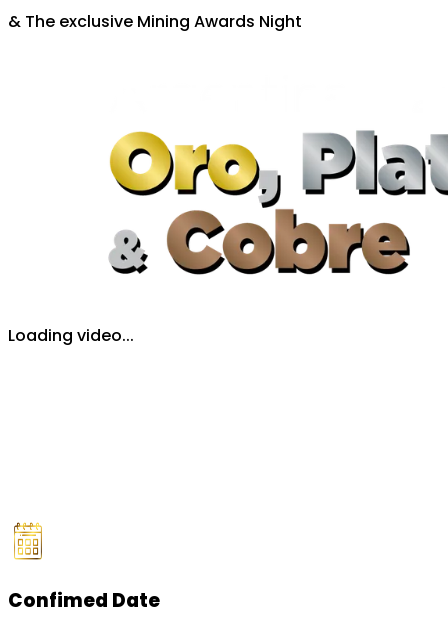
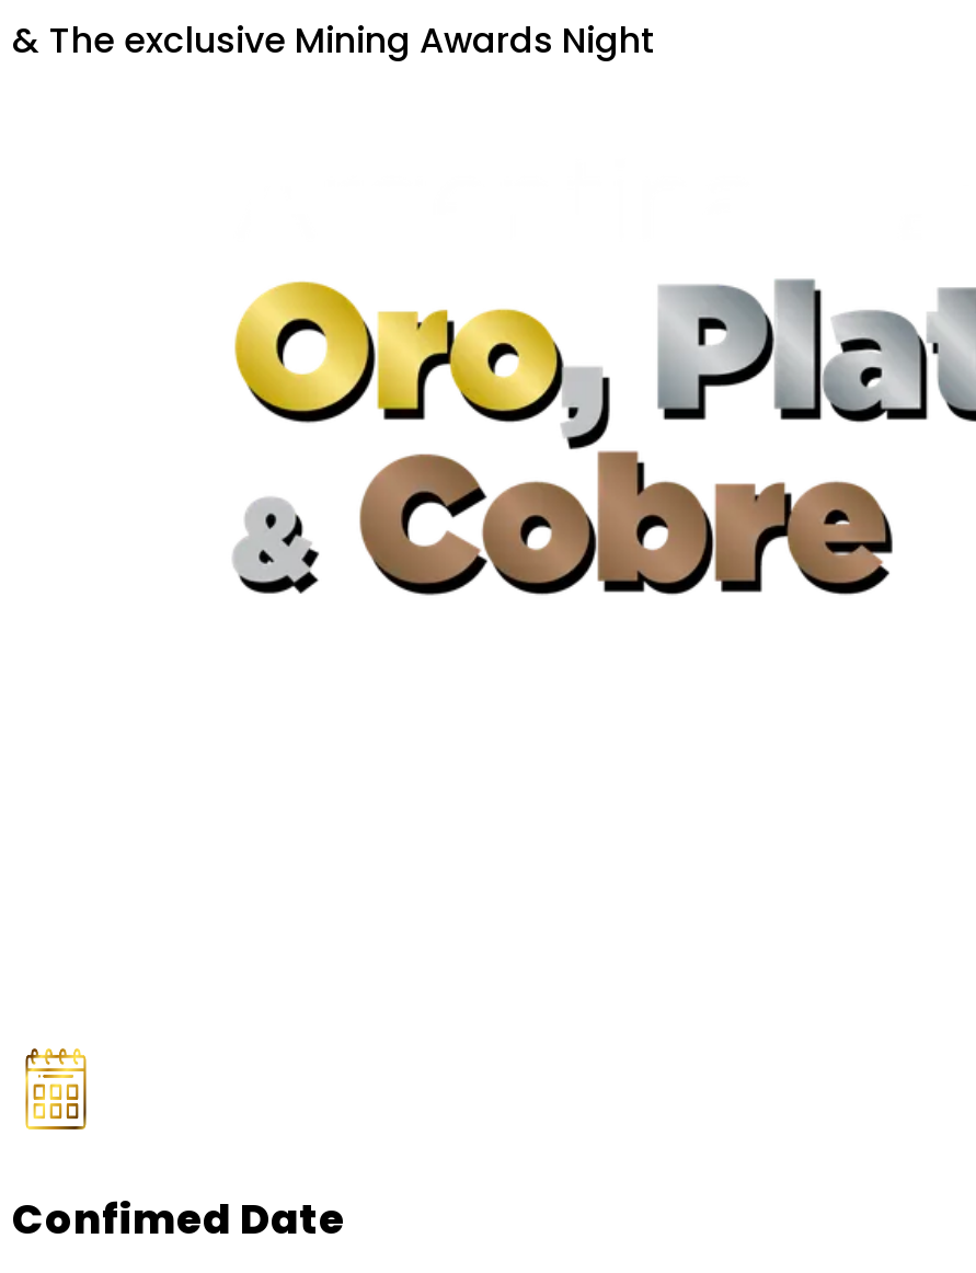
[8,324,134,347] Loading video... -> none

